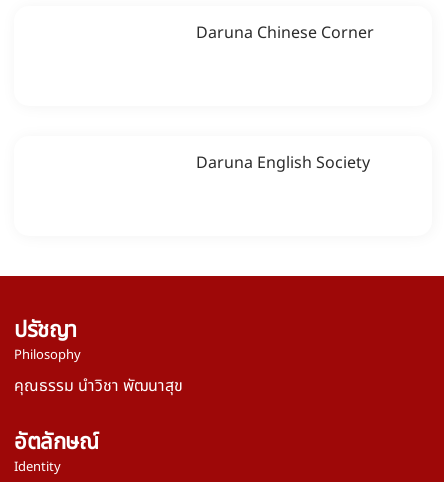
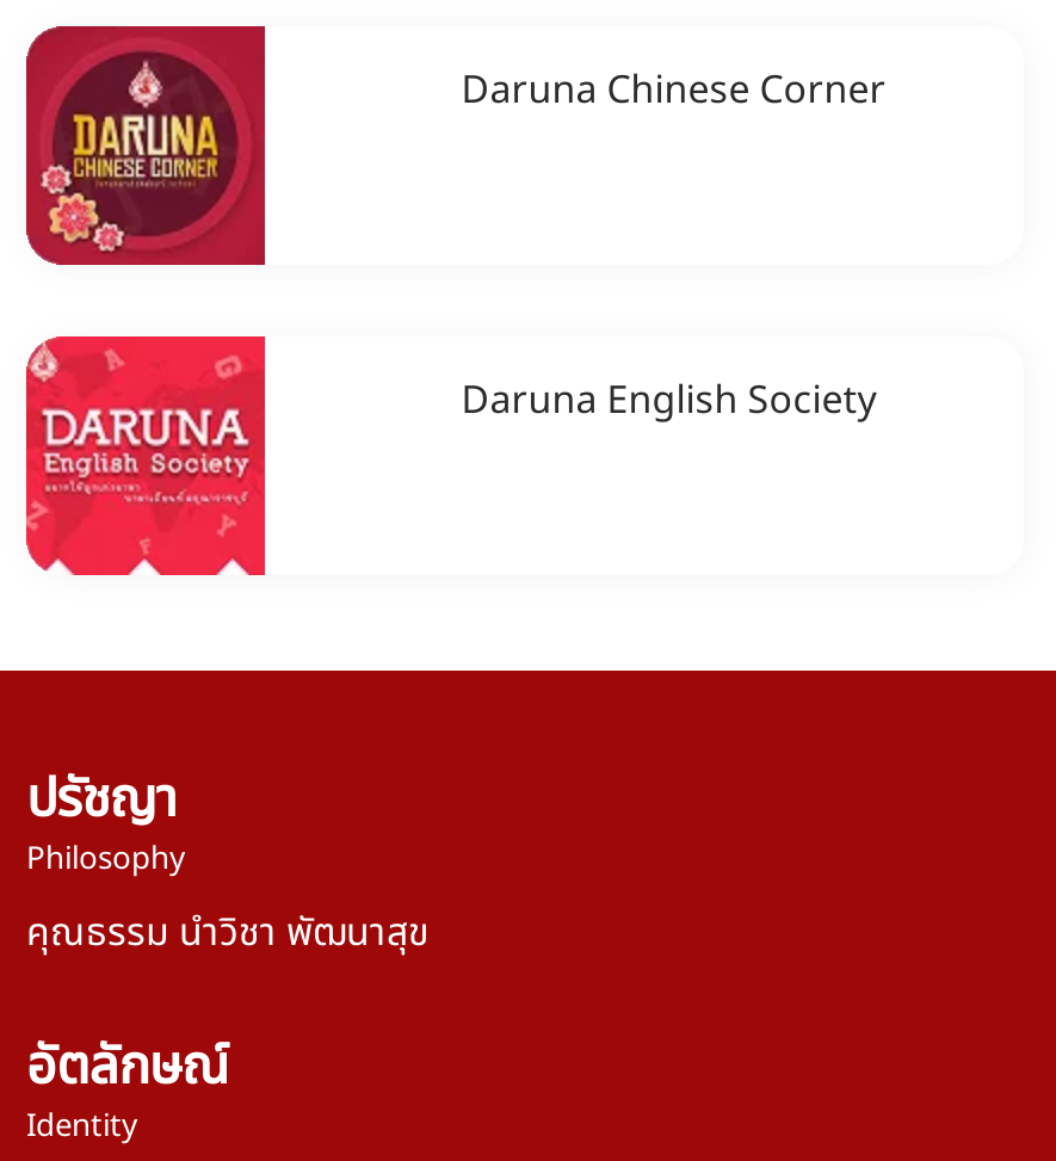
none -> [24,23,267,268] [image]
none -> [24,333,267,579] [image]

